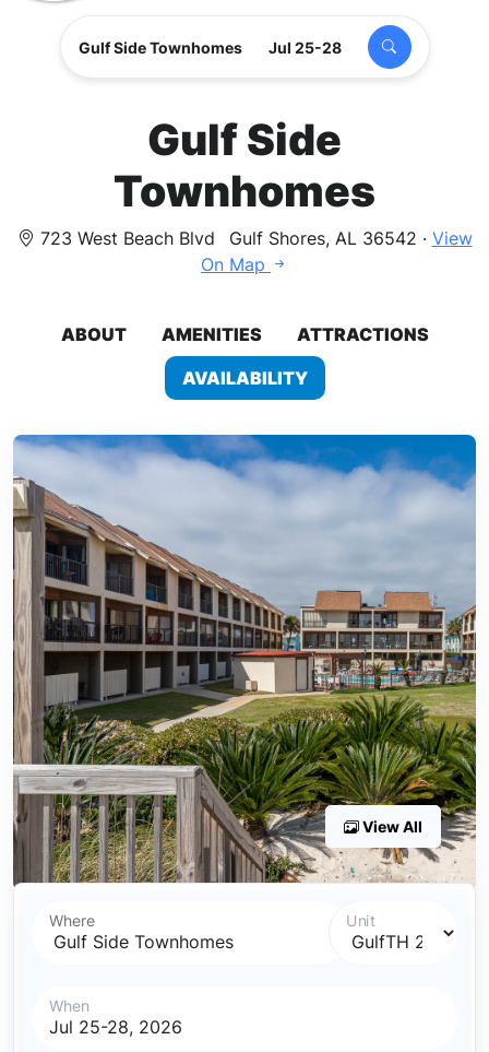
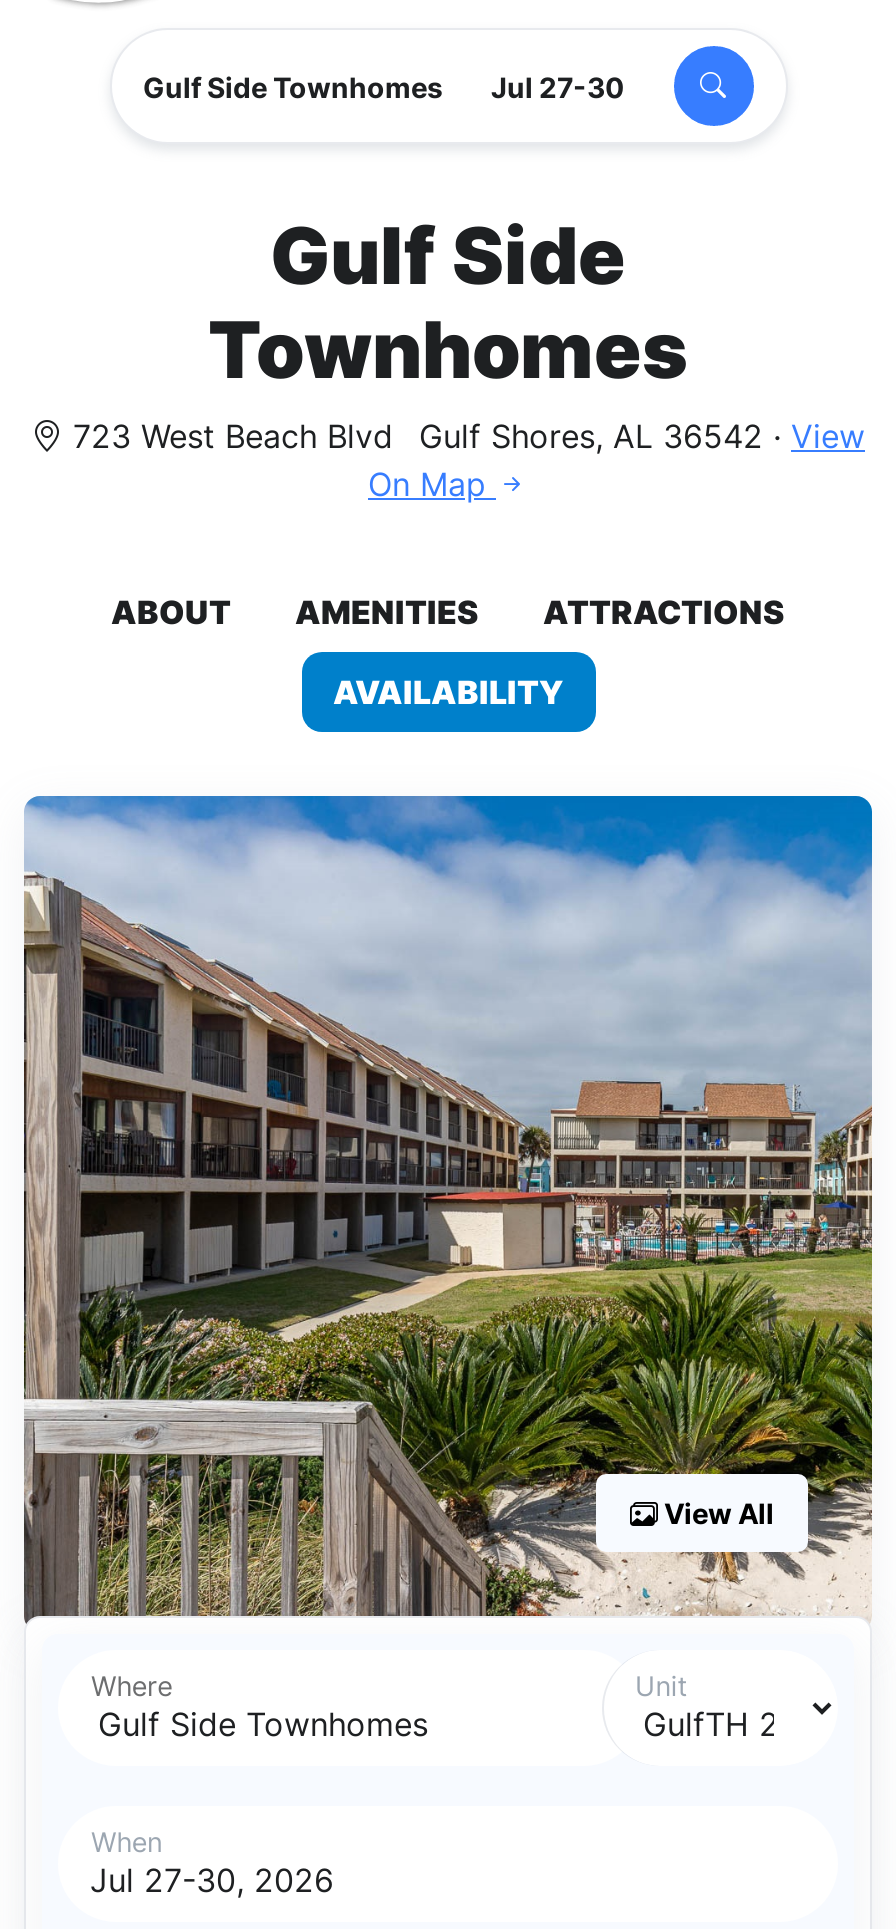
[78,38,341,57] Gulf Side Townhomes Jul 25-28 -> [143,70,625,104] Gulf Side Townhomes Jul 27-30

